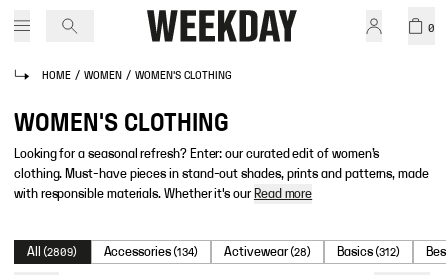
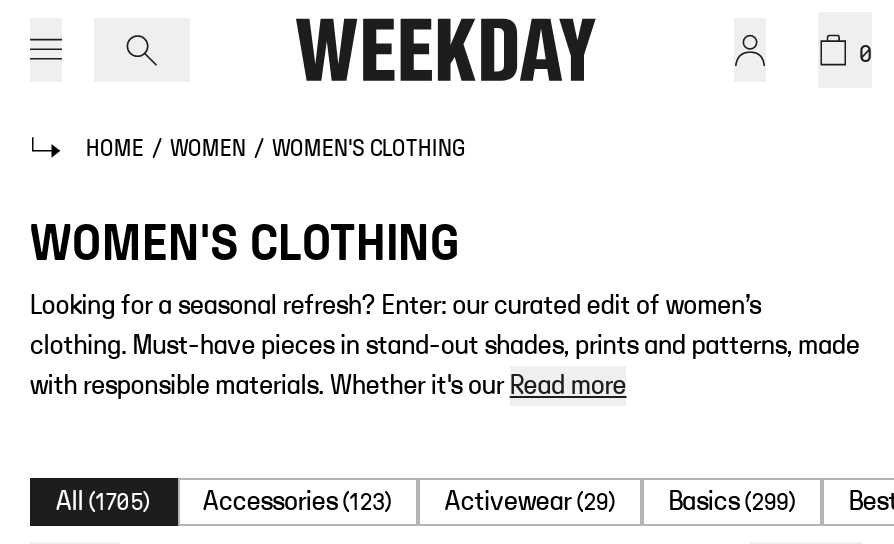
[27,245,77,259] All (2809) -> [56,488,151,516] All (1705)
[103,245,198,259] Accessories (134) -> [203,488,393,516] Accessories (123)
[224,245,311,259] Activewear (28) -> [445,488,616,516] Activewear (29)
[337,245,400,259] Basics (312) -> [668,488,797,516] Basics (299)

